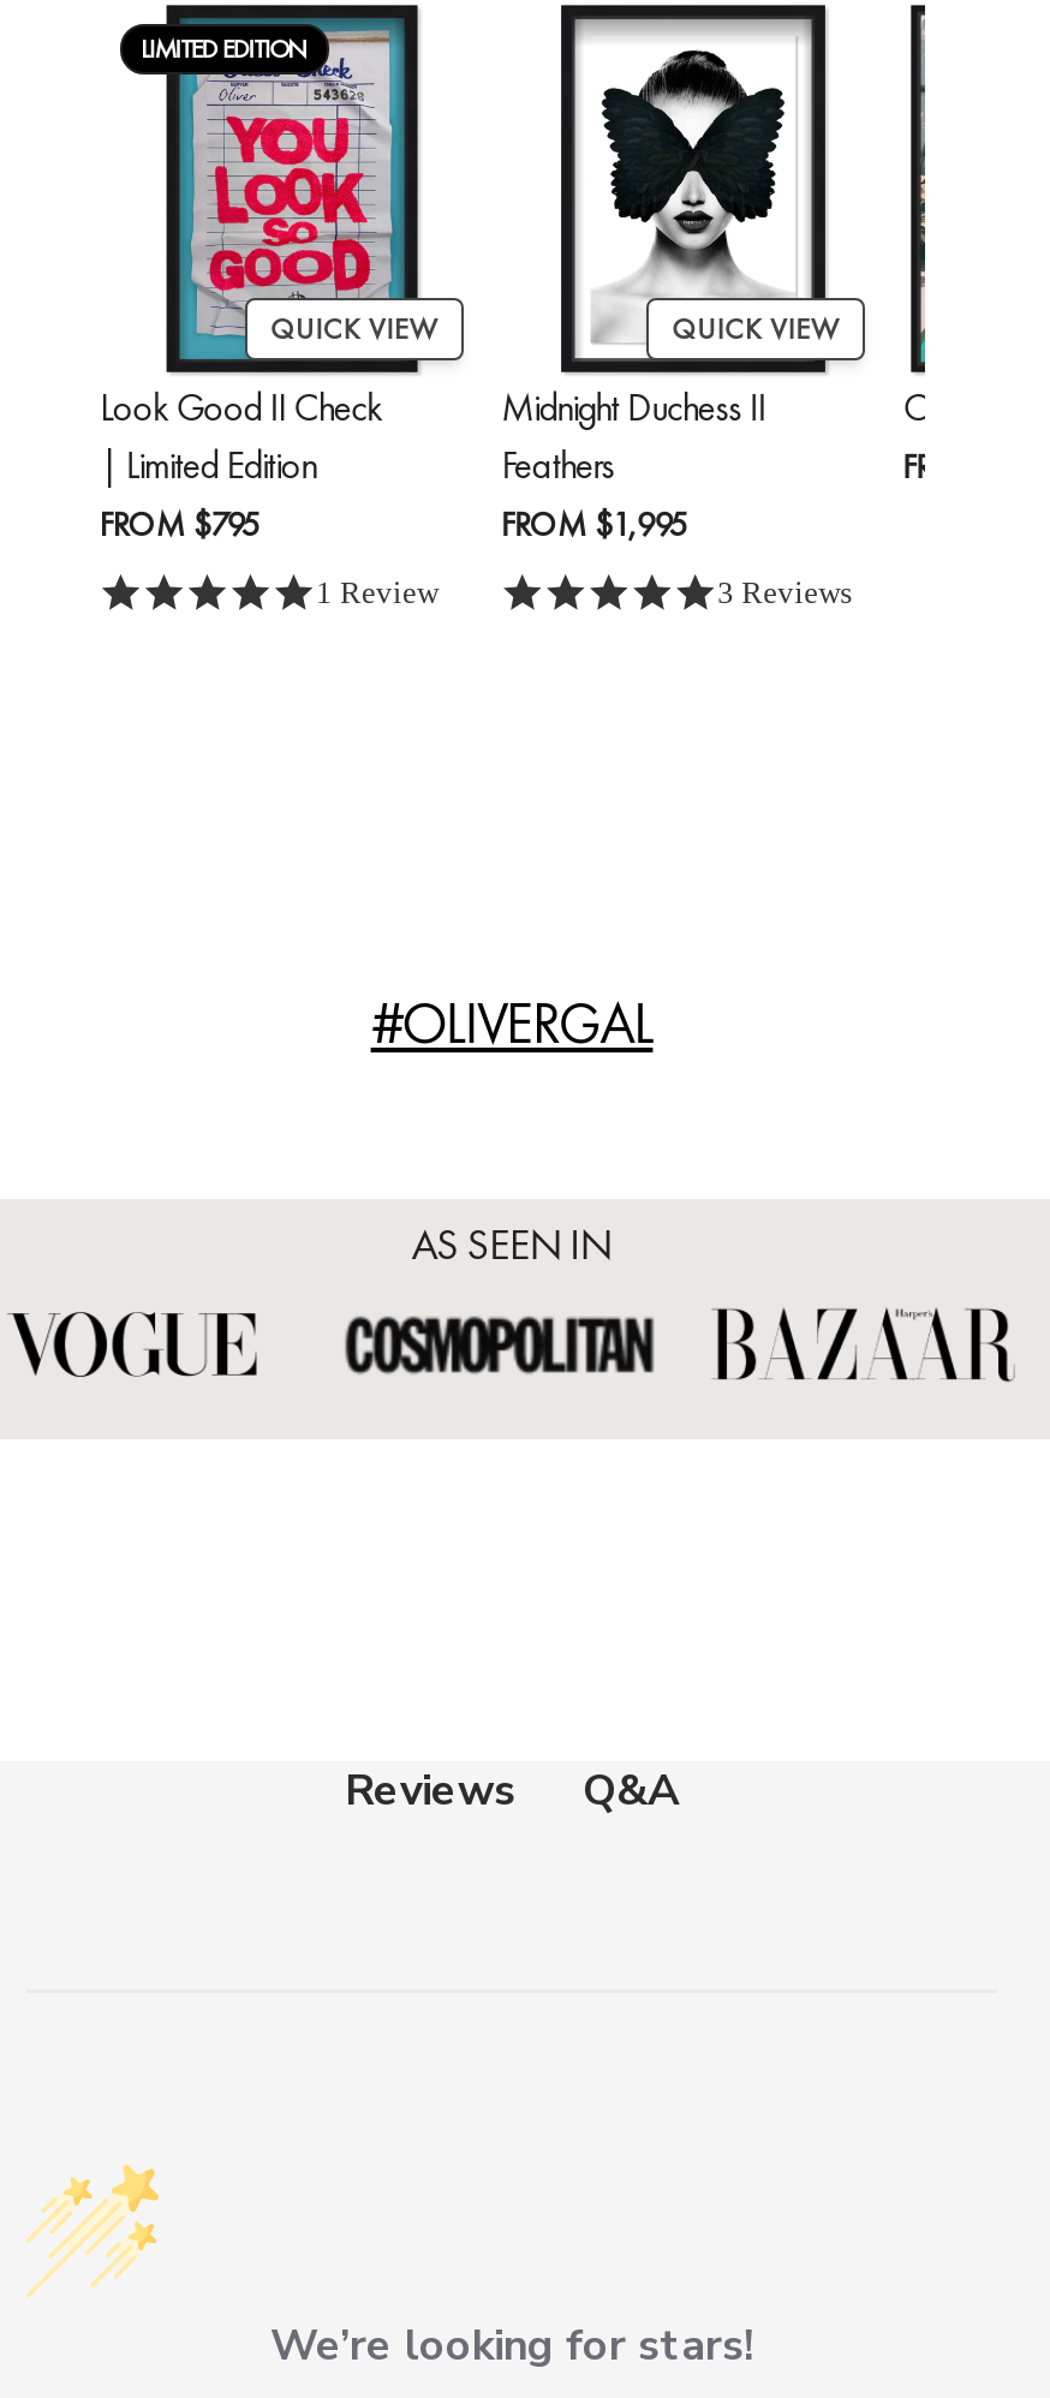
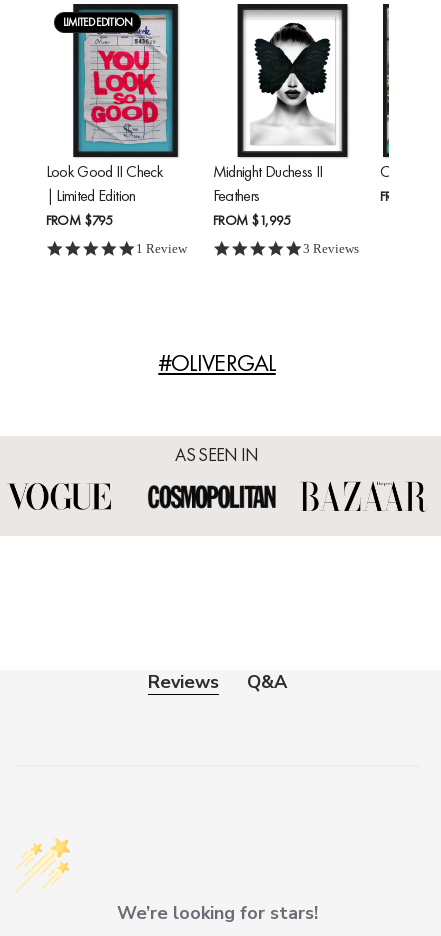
[271,309,436,348] QUICK VIEW -> none
[672,309,838,348] QUICK VIEW -> none

